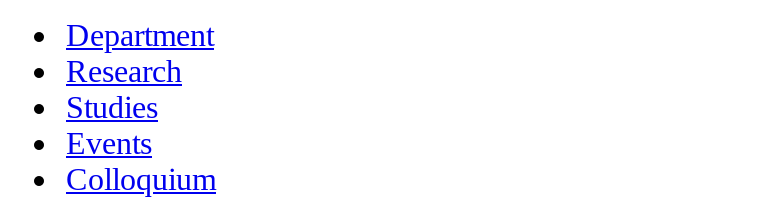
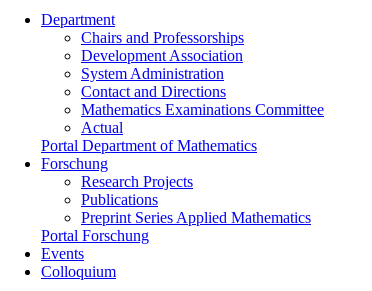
[66,54,182,124] Research | Studies -> [41,29,324,244] Chairs and Professorships | Development Association | System Administration | Contact and Directions | Mathematics Examinations Committee | Actual | Portal Department of Mathematics | Forschung | Research Projects | Publications | Preprint Series Applied Mathematics | Portal Forschung

